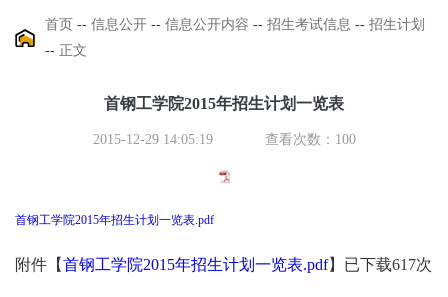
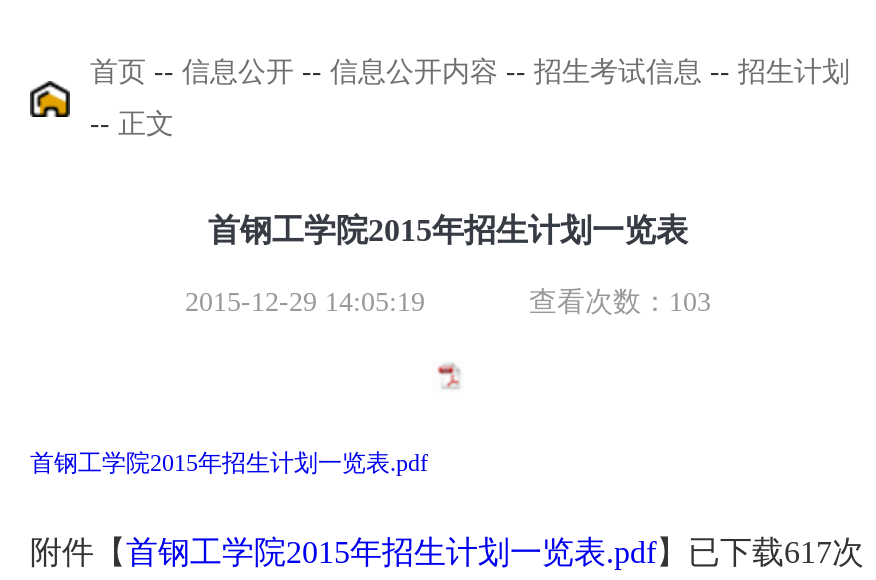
[264,132,355,147] 查看次数：100 -> [529,288,711,318] 查看次数：103

